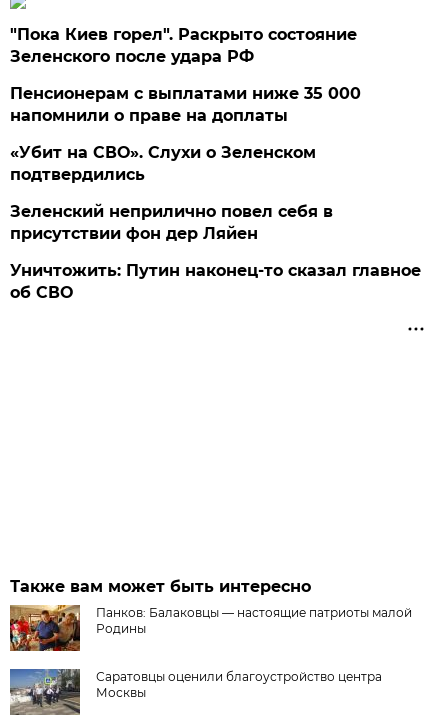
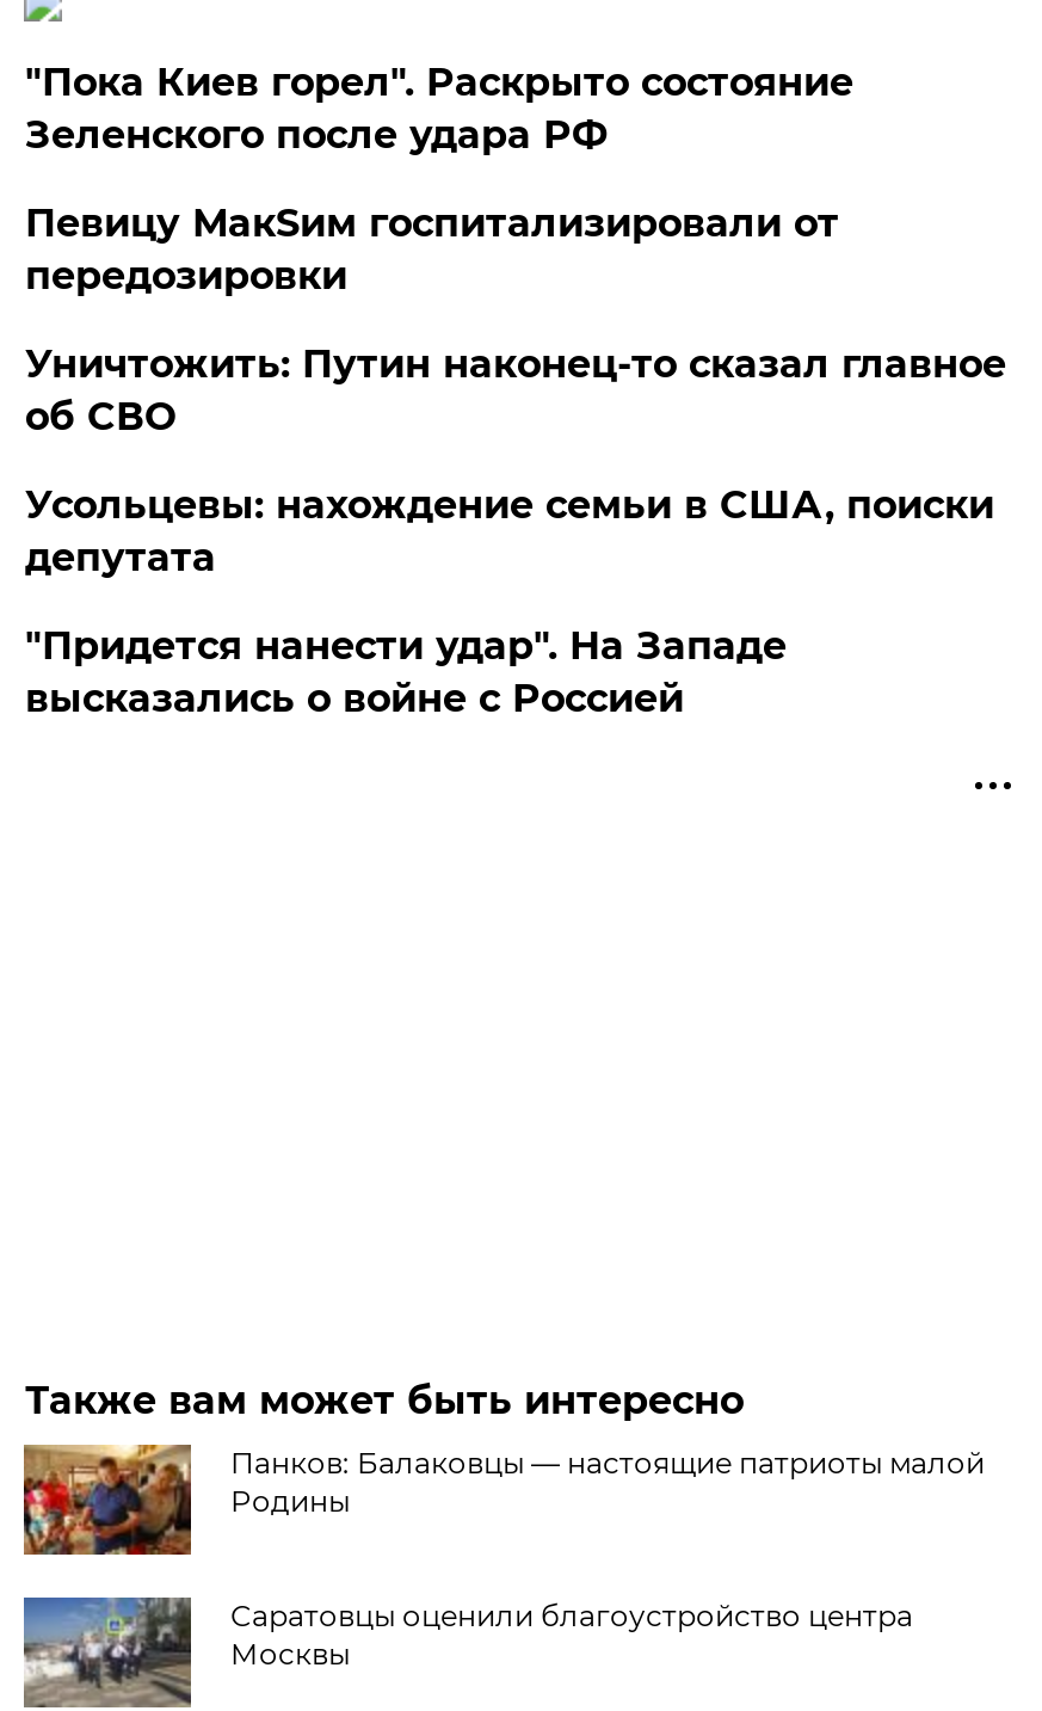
[10,84,361,243] Пенсионерам с выплатами ниже 35 000 | напомнили о праве на доплаты | «Убит на СВО». Слухи о Зеленском | подтвердились | Зеленский неприлично повел cебя в | присутствии фон дер Ляйен -> [25,200,839,298] Певицу МакSим госпитализировали от | передозировки
moved [10,261,421,302] -> [25,341,1006,439]: Уничтожить: Путин наконец-то сказал главное | об СВО
none -> [25,482,994,721] Усольцевы: нахождение семьи в США, поиски | депутата | "Придется нанести удар". На Западе | высказались о войне с Россией

